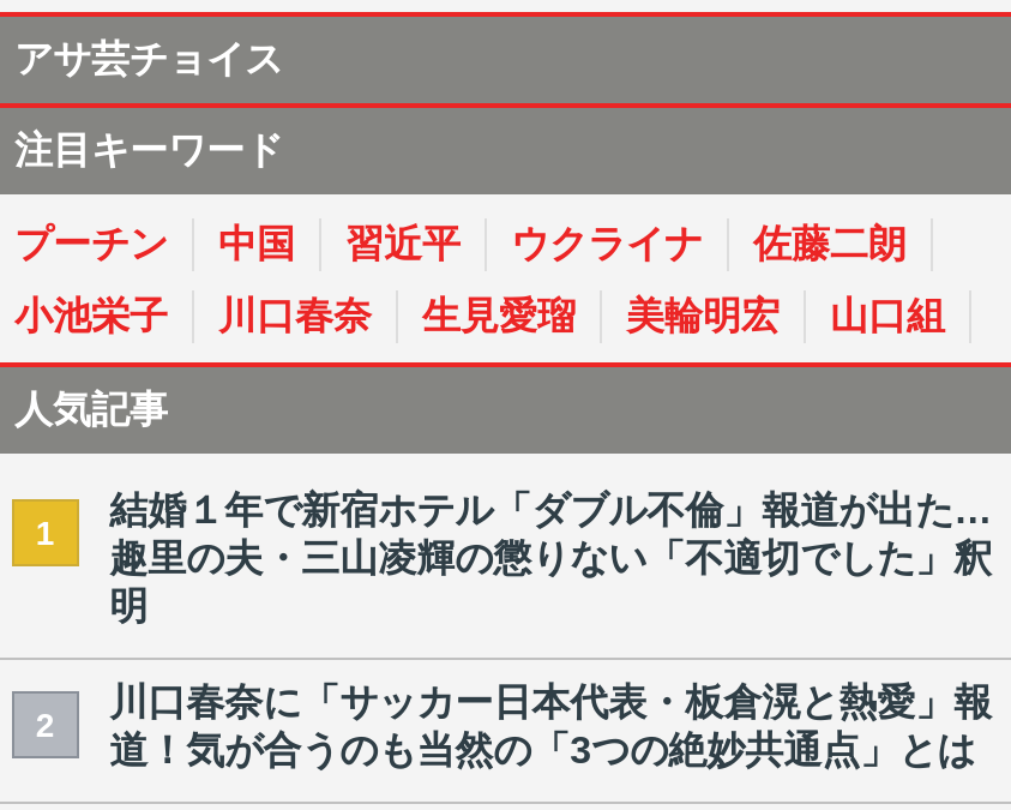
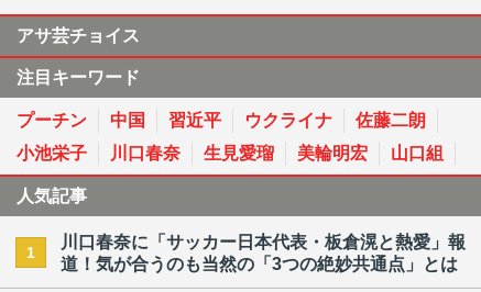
[35,490,992,743] 結婚１年で新宿ホテル「ダブル不倫」報道が出た… | 趣里の夫・三山凌輝の懲りない「不適切でした」釈 | 明 | 2 -> none

